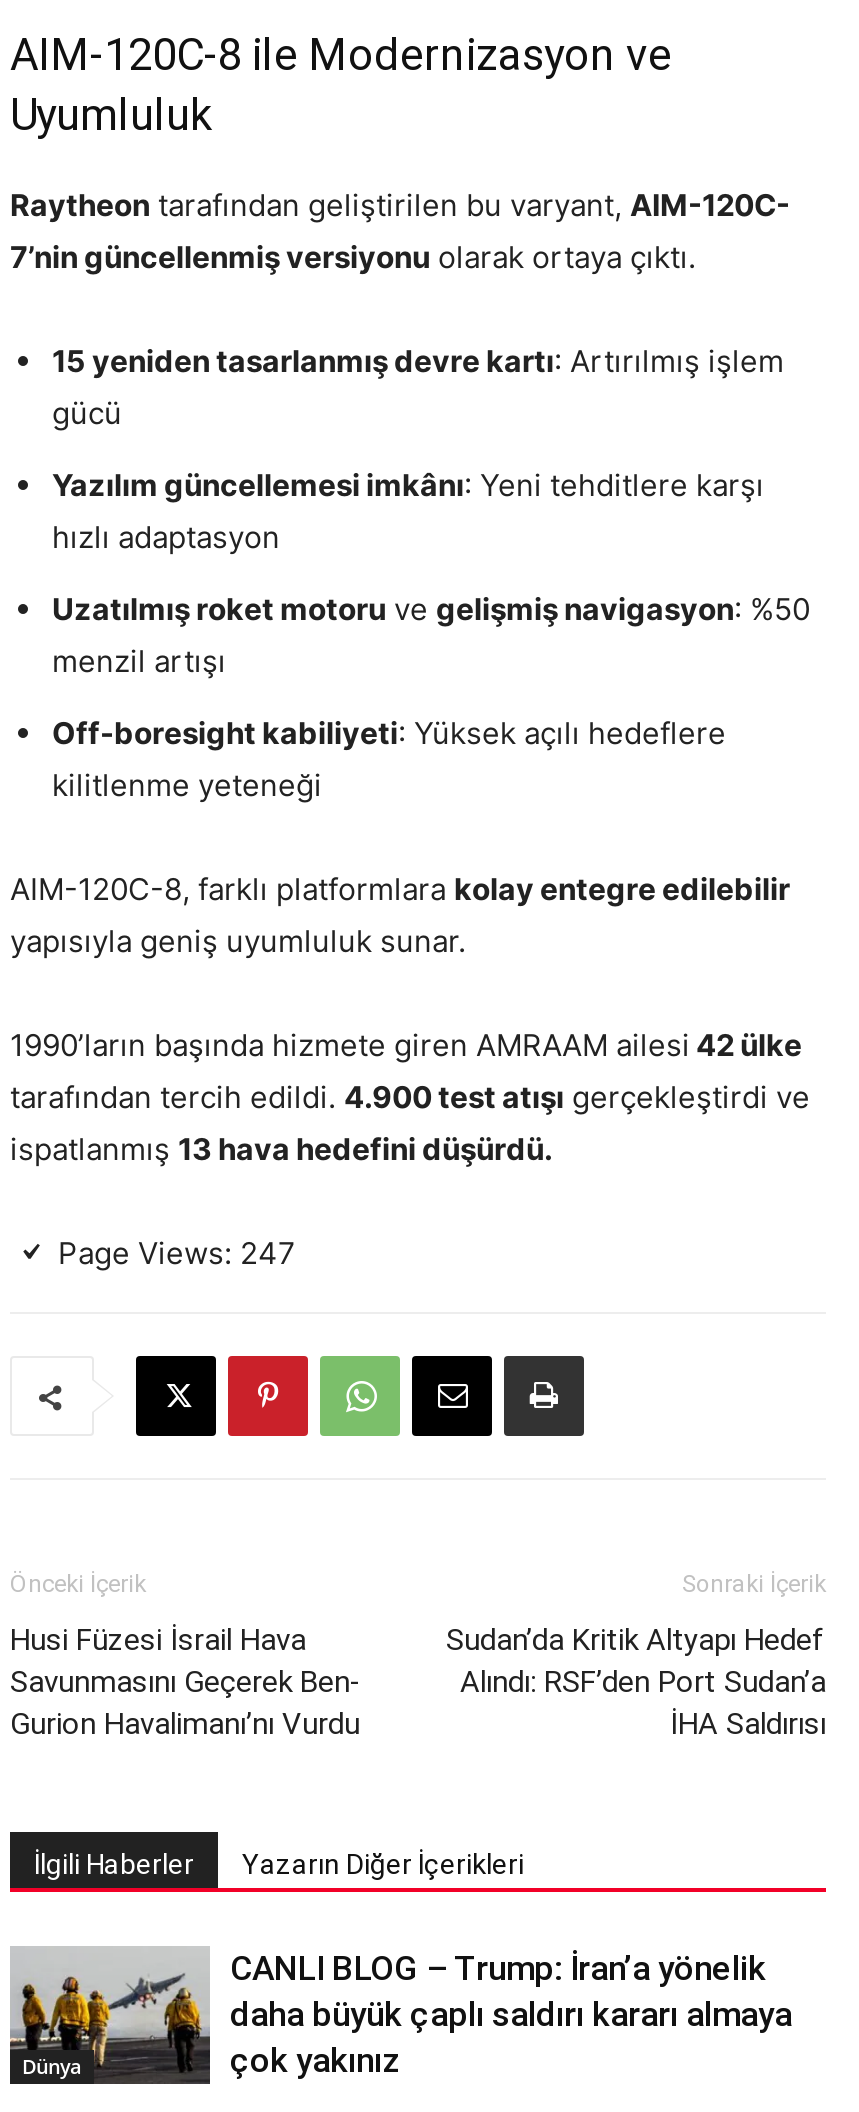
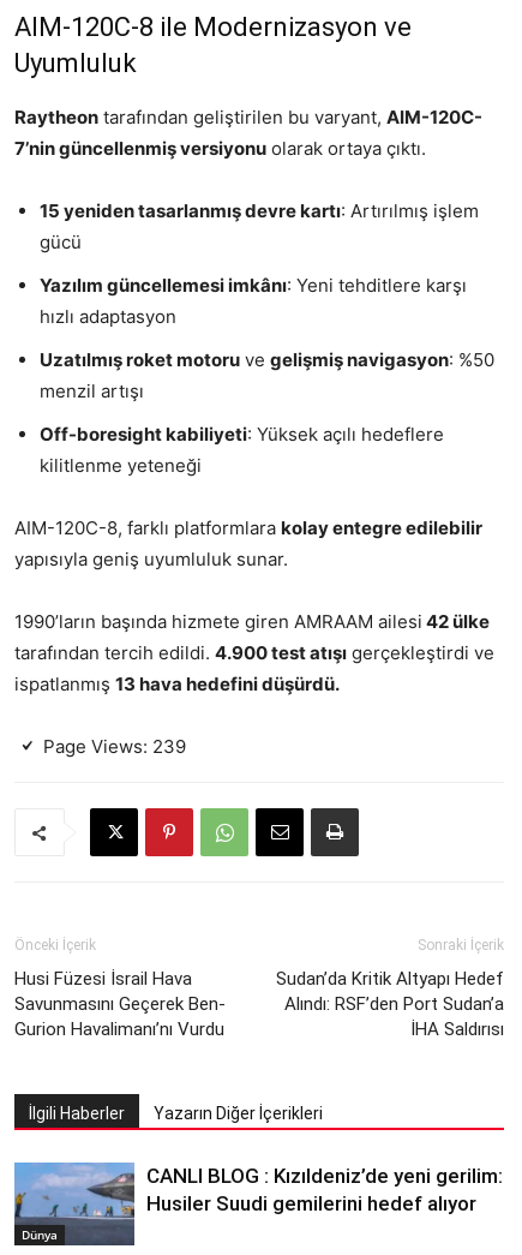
[58,1234,296,1272] Page Views: 247 -> [43,735,186,758] Page Views: 239
[10,1946,792,2082] [image] | CANLI BLOG – Trump: İran’a yönelik | daha büyük çaplı saldırı kararı almaya | çok yakınız -> [14,1161,503,1244] [image] | CANLI BLOG : Kızıldeniz’de yeni gerilim: | Husiler Suudi gemilerini hedef alıyor

